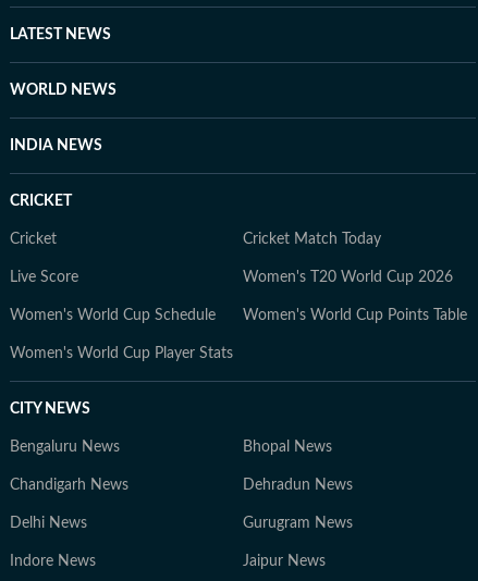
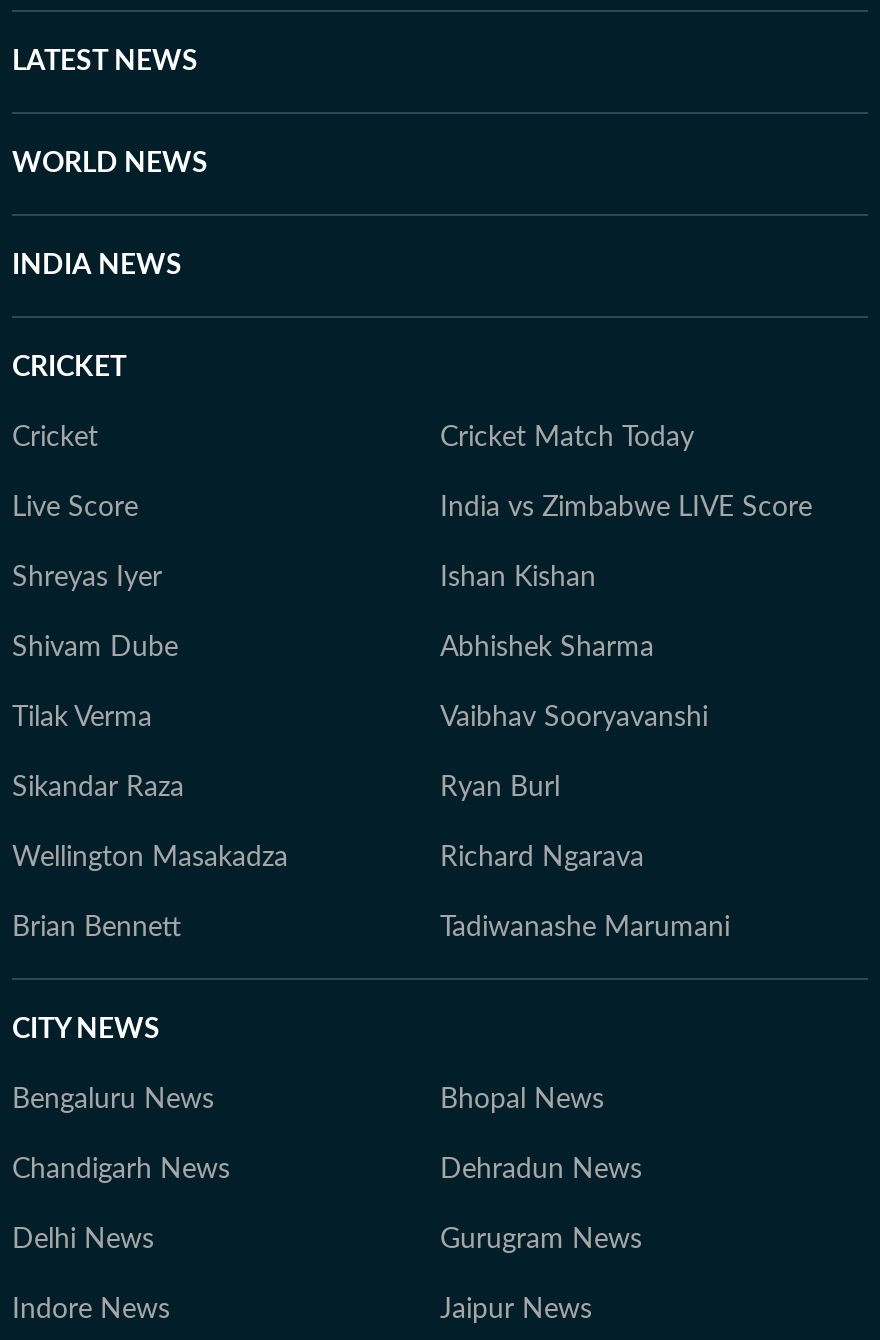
[10,270,467,361] Women's T20 World Cup 2026 | Women's World Cup Schedule | Women's World Cup Points Table | Women's World Cup Player Stats -> [12,493,812,941] India vs Zimbabwe LIVE Score | Shreyas Iyer | Ishan Kishan | Shivam Dube | Abhishek Sharma | Tilak Verma | Vaibhav Sooryavanshi | Sikandar Raza | Ryan Burl | Wellington Masakadza | Richard Ngarava | Brian Bennett | Tadiwanashe Marumani

